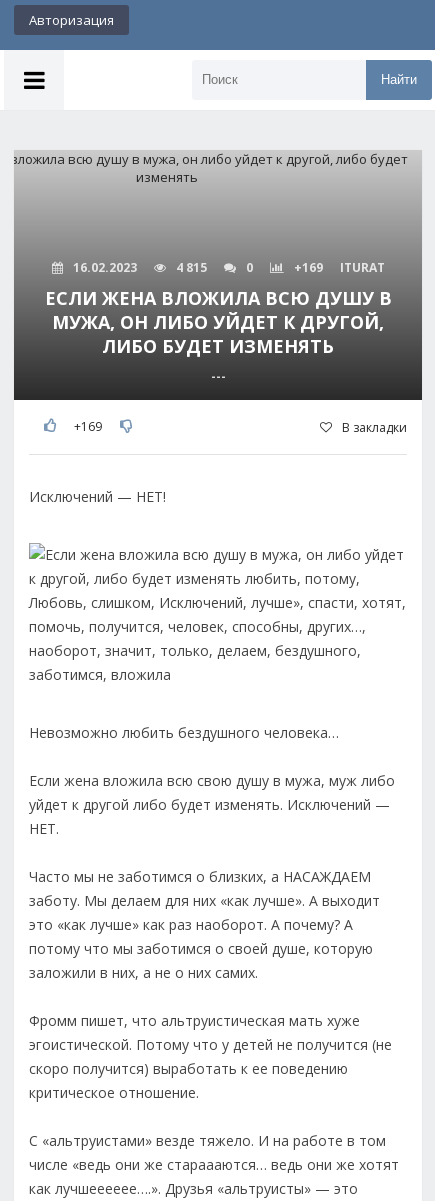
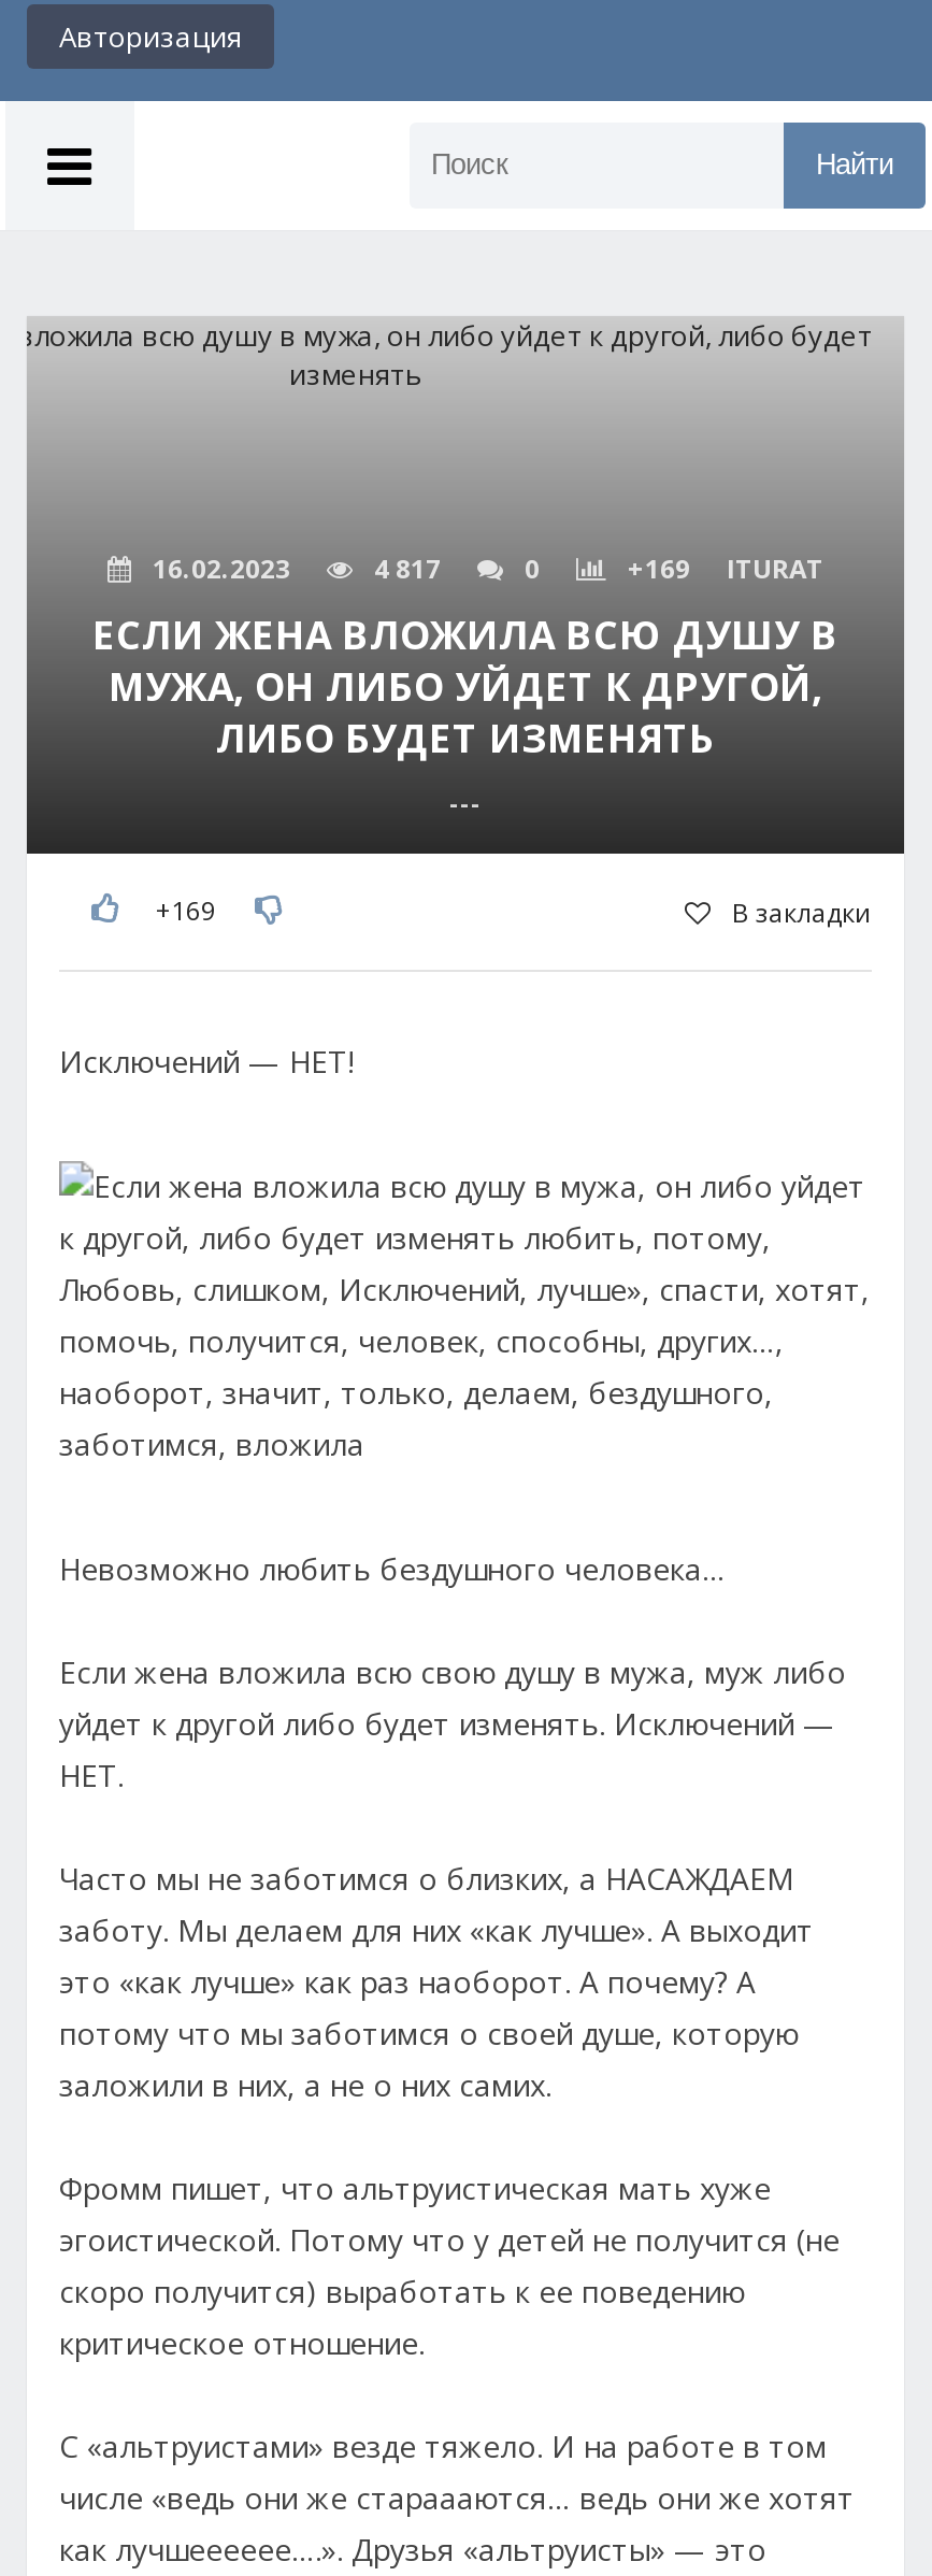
[175,259,206,276] 4 815 -> [374,550,441,587] 4 817

